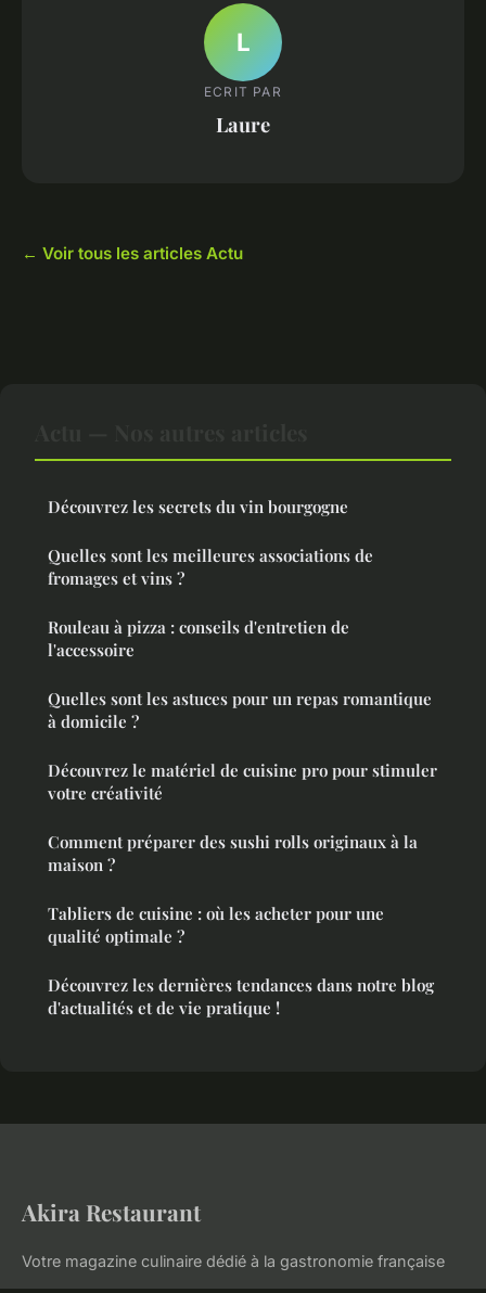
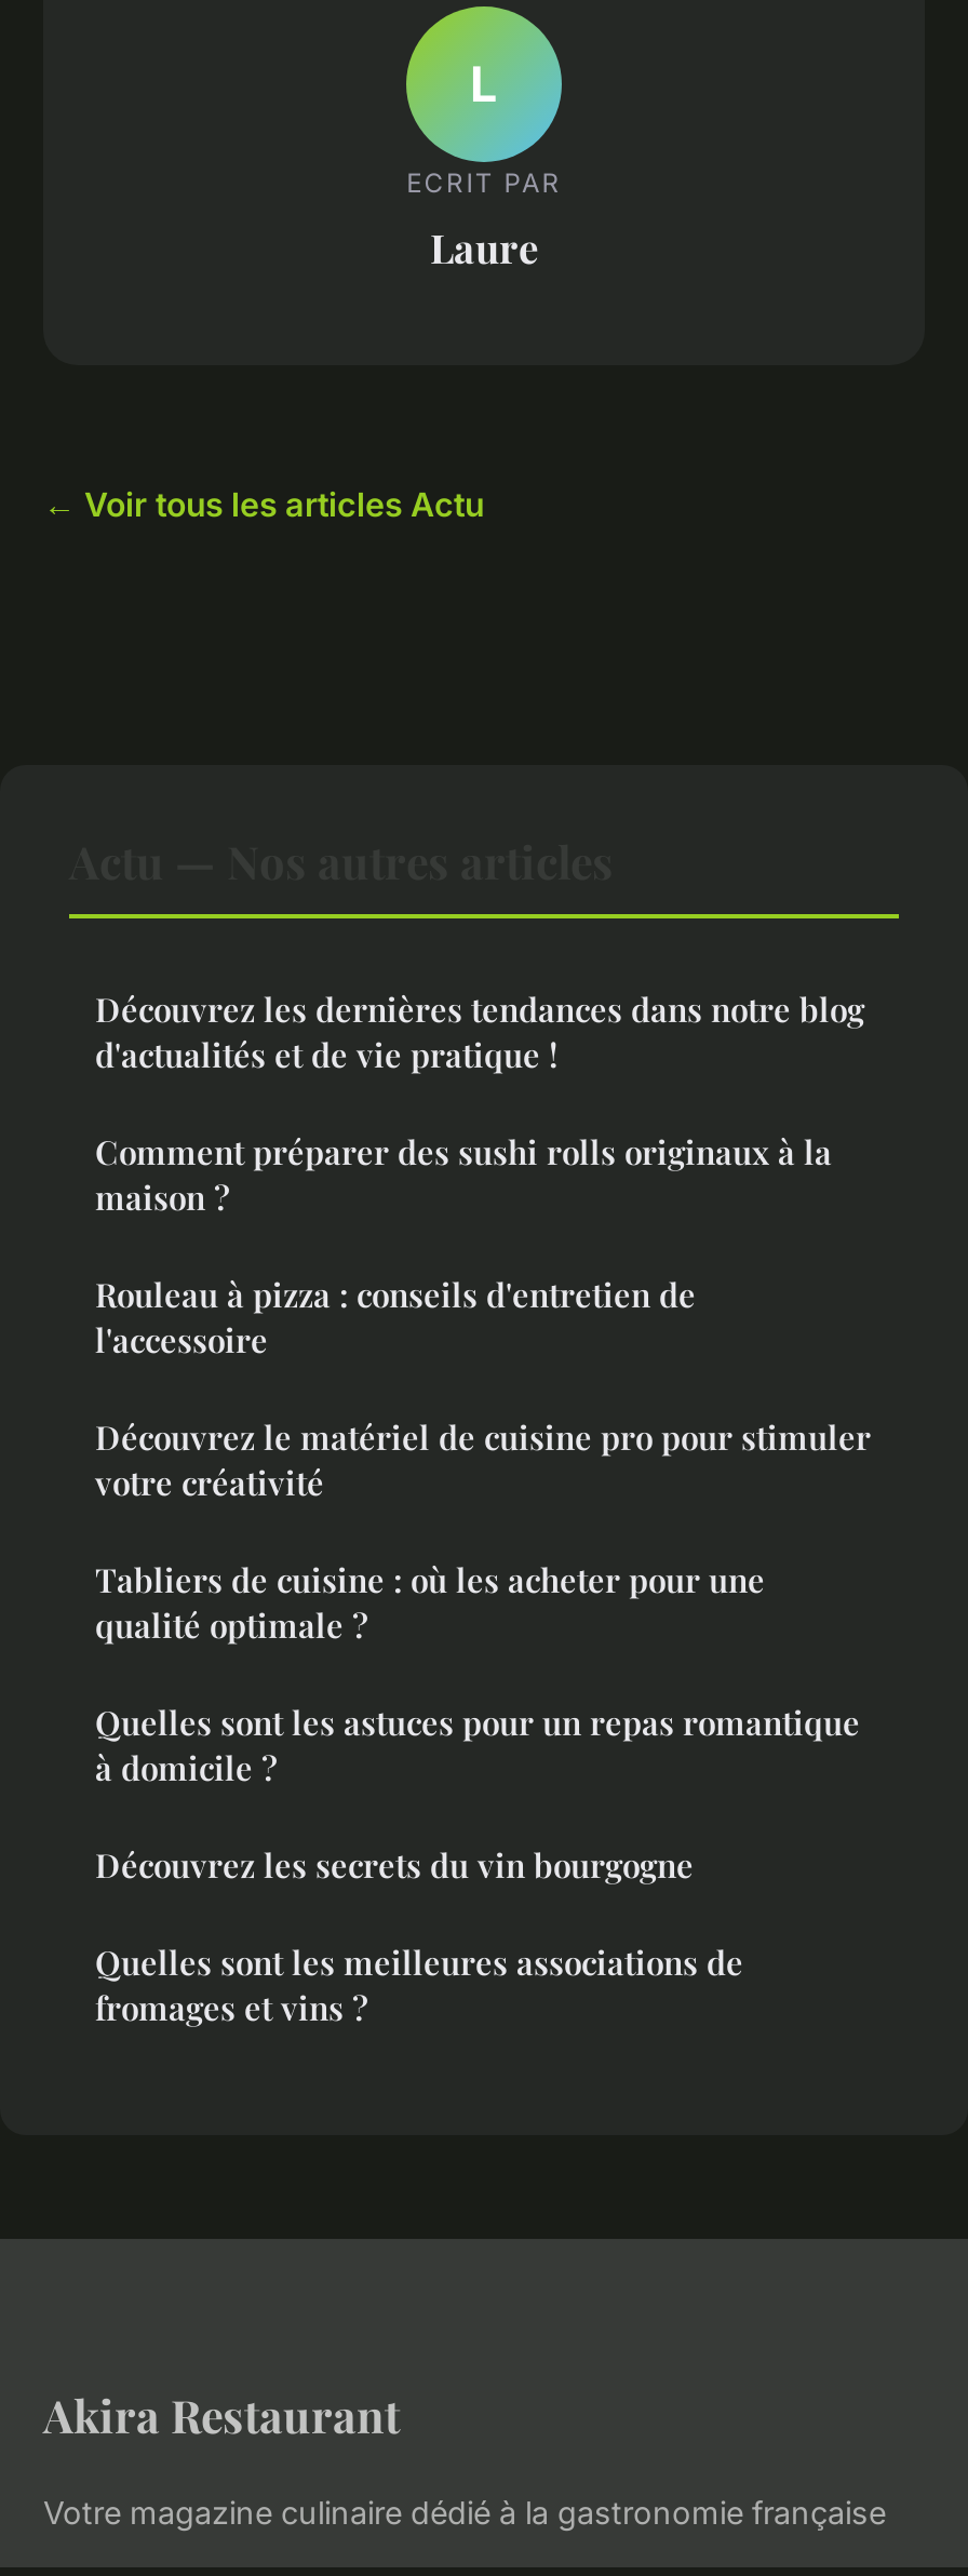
moved [48,495,373,588] -> [95,1842,743,2028]: Découvrez les secrets du vin bourgogne | Quelles sont les meilleures associations de | fromages et vins ?
moved [48,616,437,1018] -> [95,987,871,1788]: Rouleau à pizza : conseils d'entretien de | l'accessoire | Quelles sont les astuces pour un repas romantique | ... | Découvrez les dernières tendances dans notre blog | d'actualités et de vie pratique !

